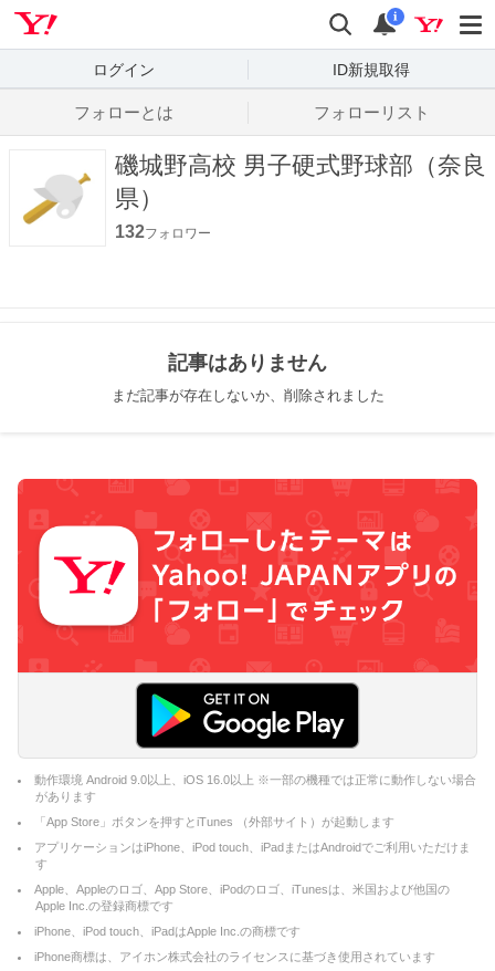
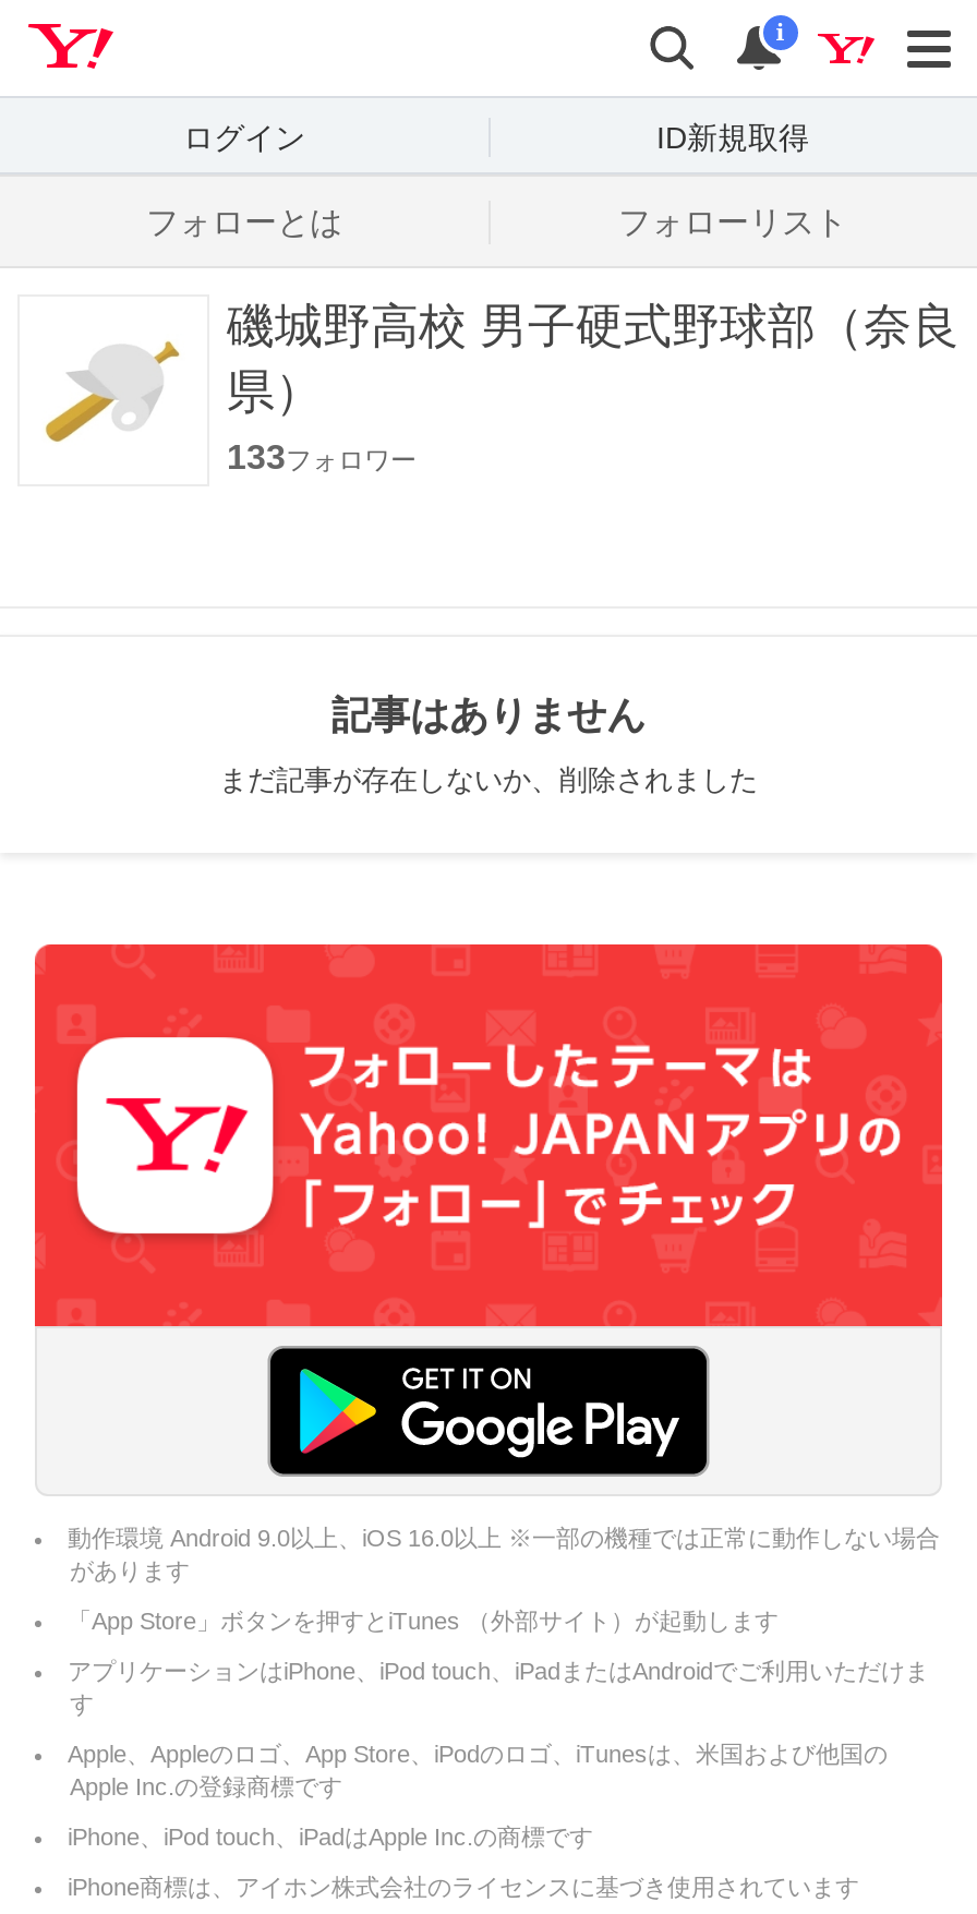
[115,222,211,241] 132フォロワー -> [227,438,417,476] 133フォロワー

